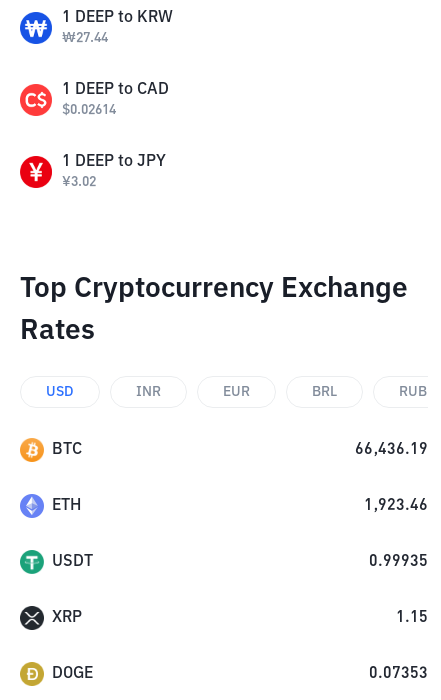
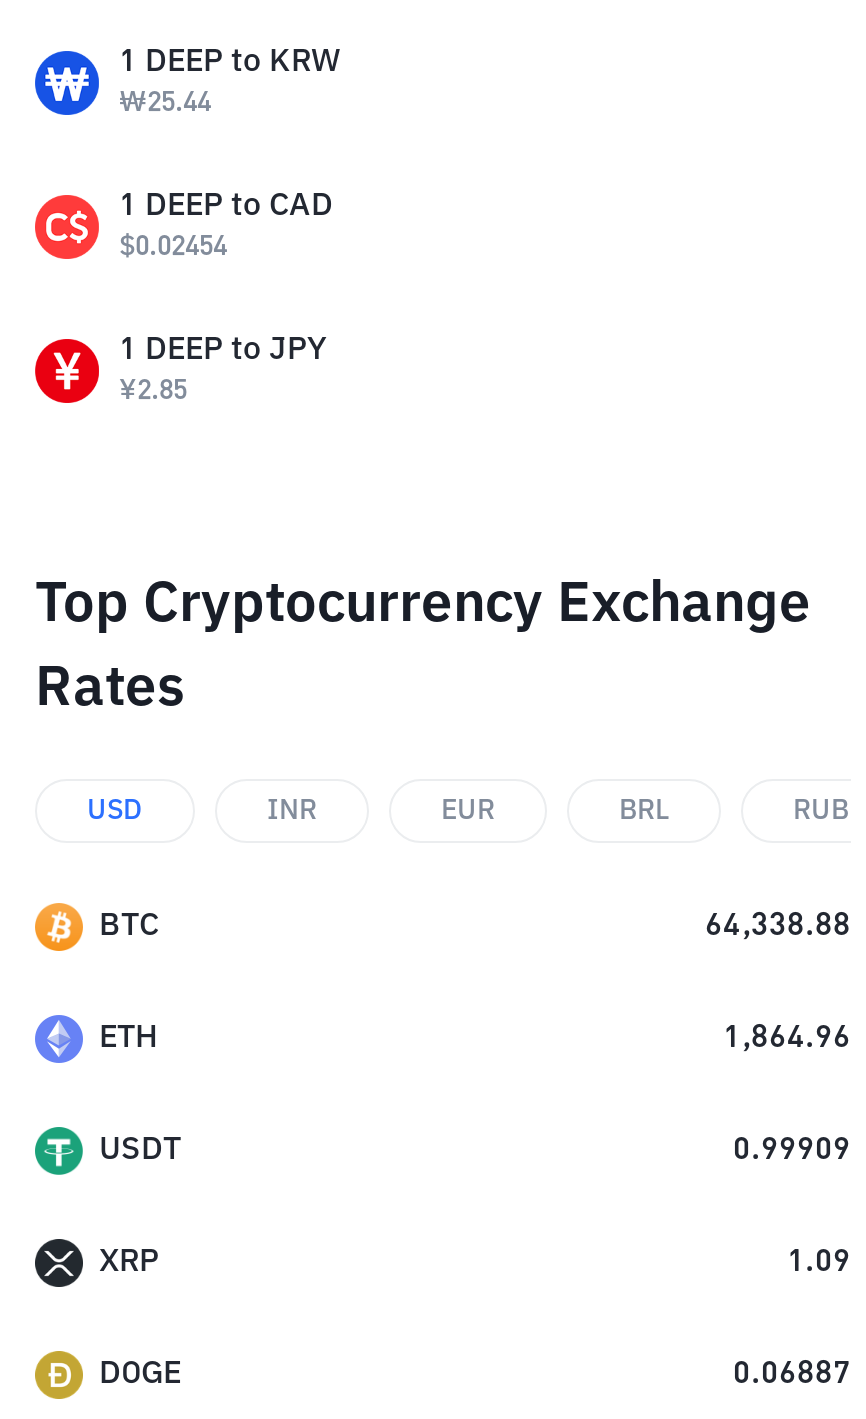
[62,31,108,45] ₩27.44 -> [119,89,211,117] ₩25.44
[62,103,116,117] $0.02614 -> [119,233,227,261] $0.02454
[62,175,96,189] ¥3.02 -> [119,377,187,405] ¥2.85
[355,442,428,458] 66,436.19 -> [705,911,851,943] 64,338.88
[364,498,428,514] 1,923.46 -> [723,1023,851,1055] 1,864.96
[369,554,428,570] 0.99935 -> [733,1135,851,1167] 0.99909
[396,610,428,626] 1.15 -> [787,1247,851,1279] 1.09
[369,666,428,682] 0.07353 -> [733,1359,851,1391] 0.06887

